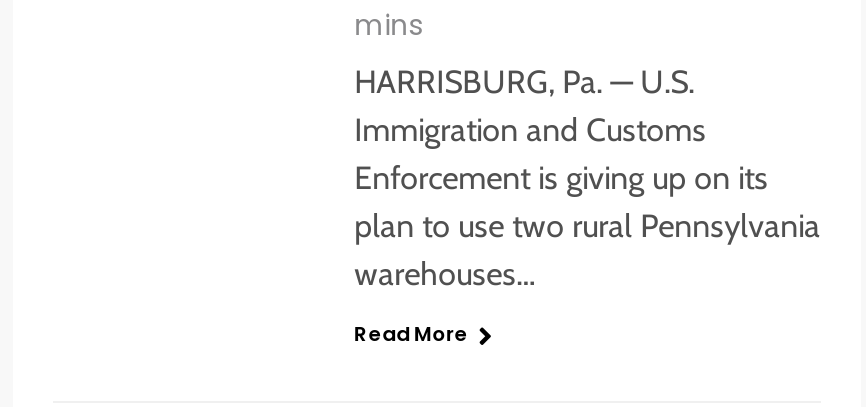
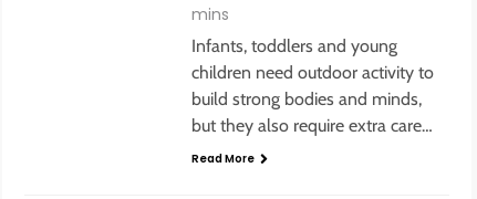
[354,64,820,294] HARRISBURG, Pa. — U.S. | Immigration and Customs | Enforcement is giving up on its | plan to use two rural Pennsylvania | warehouses… -> [191,35,433,136] Infants, toddlers and young | children need outdoor activity to | build strong bodies and minds, | but they also require extra care…

